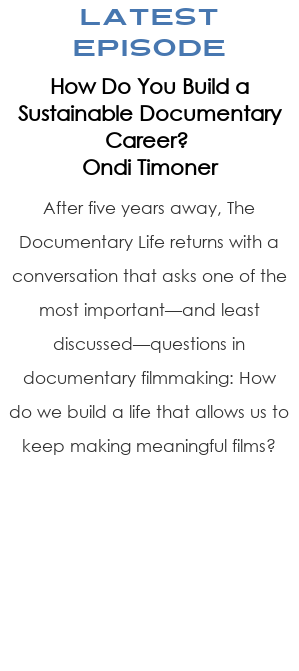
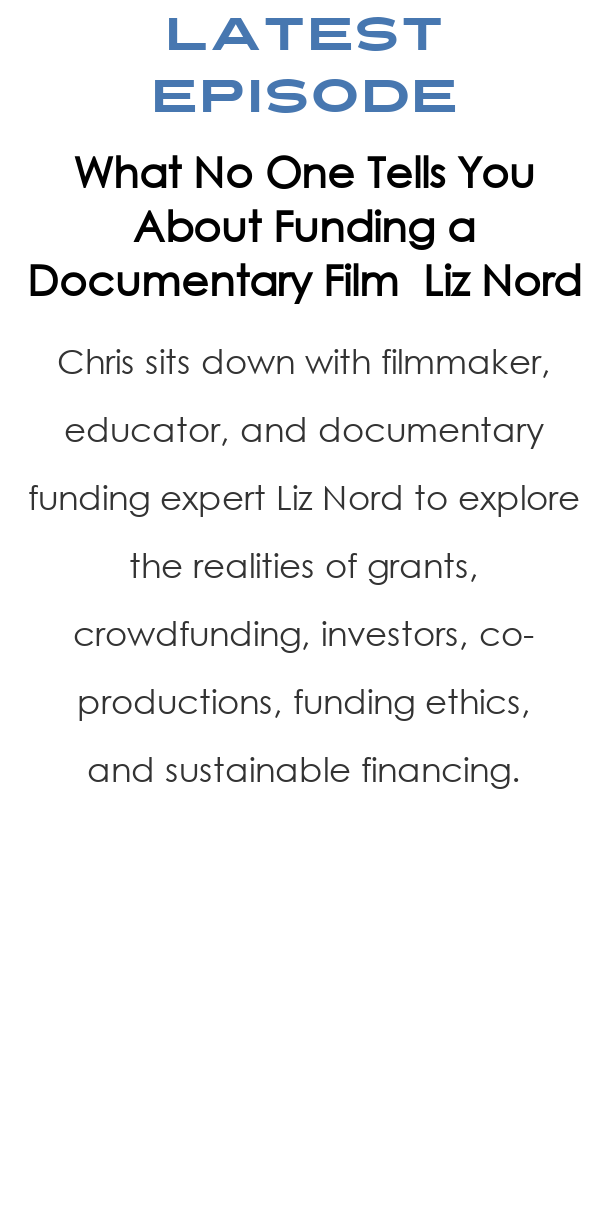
[9,74,289,456] How Do You Build a | Sustainable Documentary | Career? | Ondi Timoner | After five years away, The | Documentary Life returns with a | conversation that asks one of the | most important—and least | discussed—questions in | documentary filmmaking: How | do we build a life that allows us to | keep making meaningful films? -> [27,148,581,790] What No One Tells You | About Funding a | Documentary Film Liz Nord | Chris sits down with filmmaker, | educator, and documentary | funding expert Liz Nord to explore | the realities of grants, | crowdfunding, investors, co- | productions, funding ethics, | and sustainable financing.

